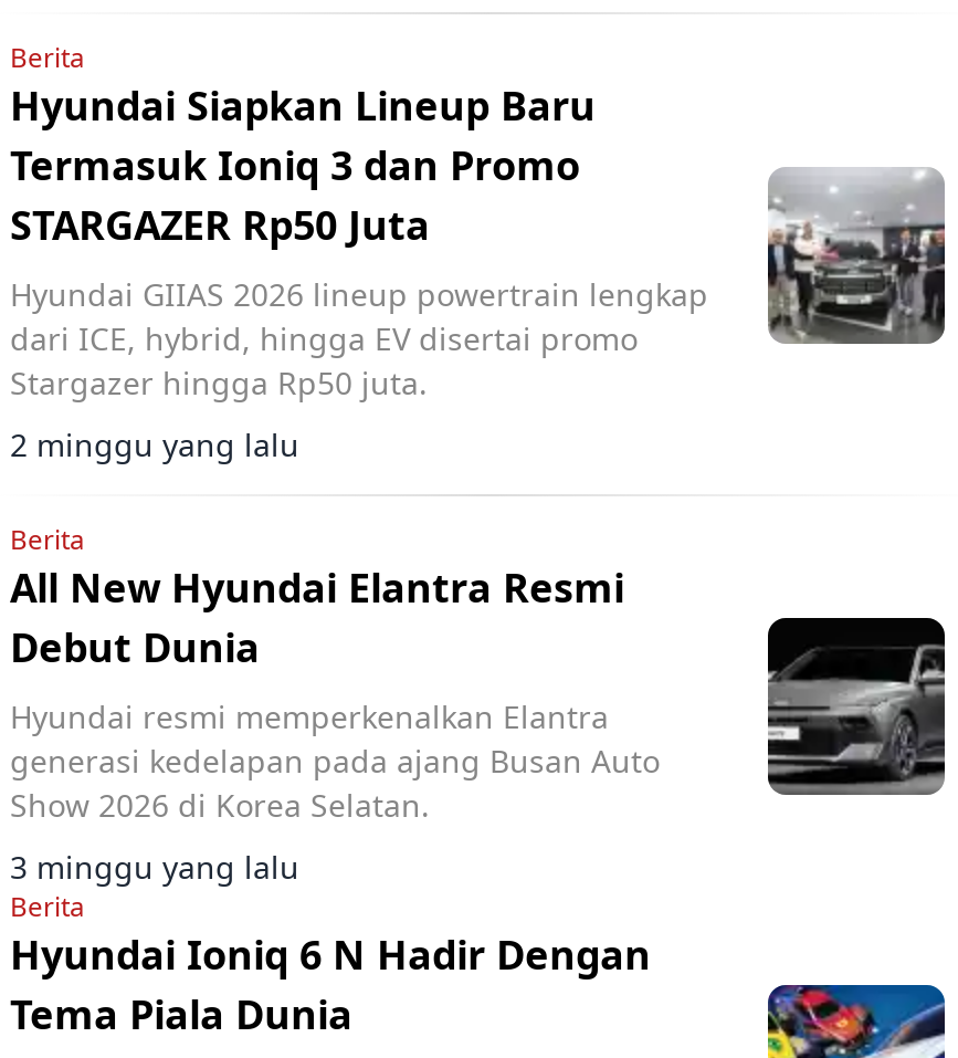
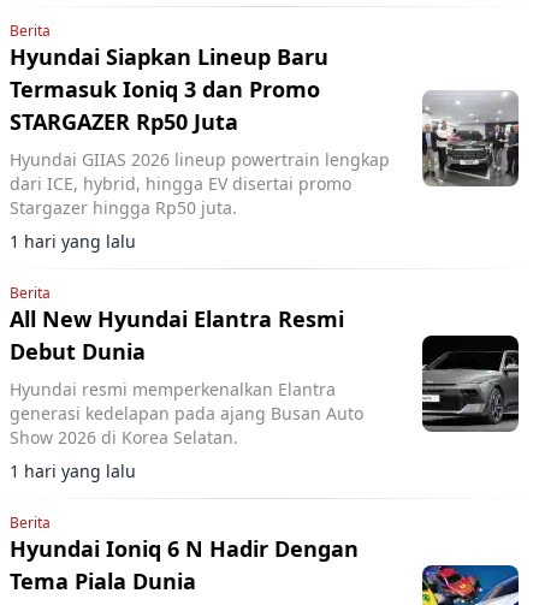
[10,423,299,465] 2 minggu yang lalu -> [10,230,136,253] 1 hari yang lalu
[10,846,299,888] 3 minggu yang lalu -> [10,459,136,482] 1 hari yang lalu

